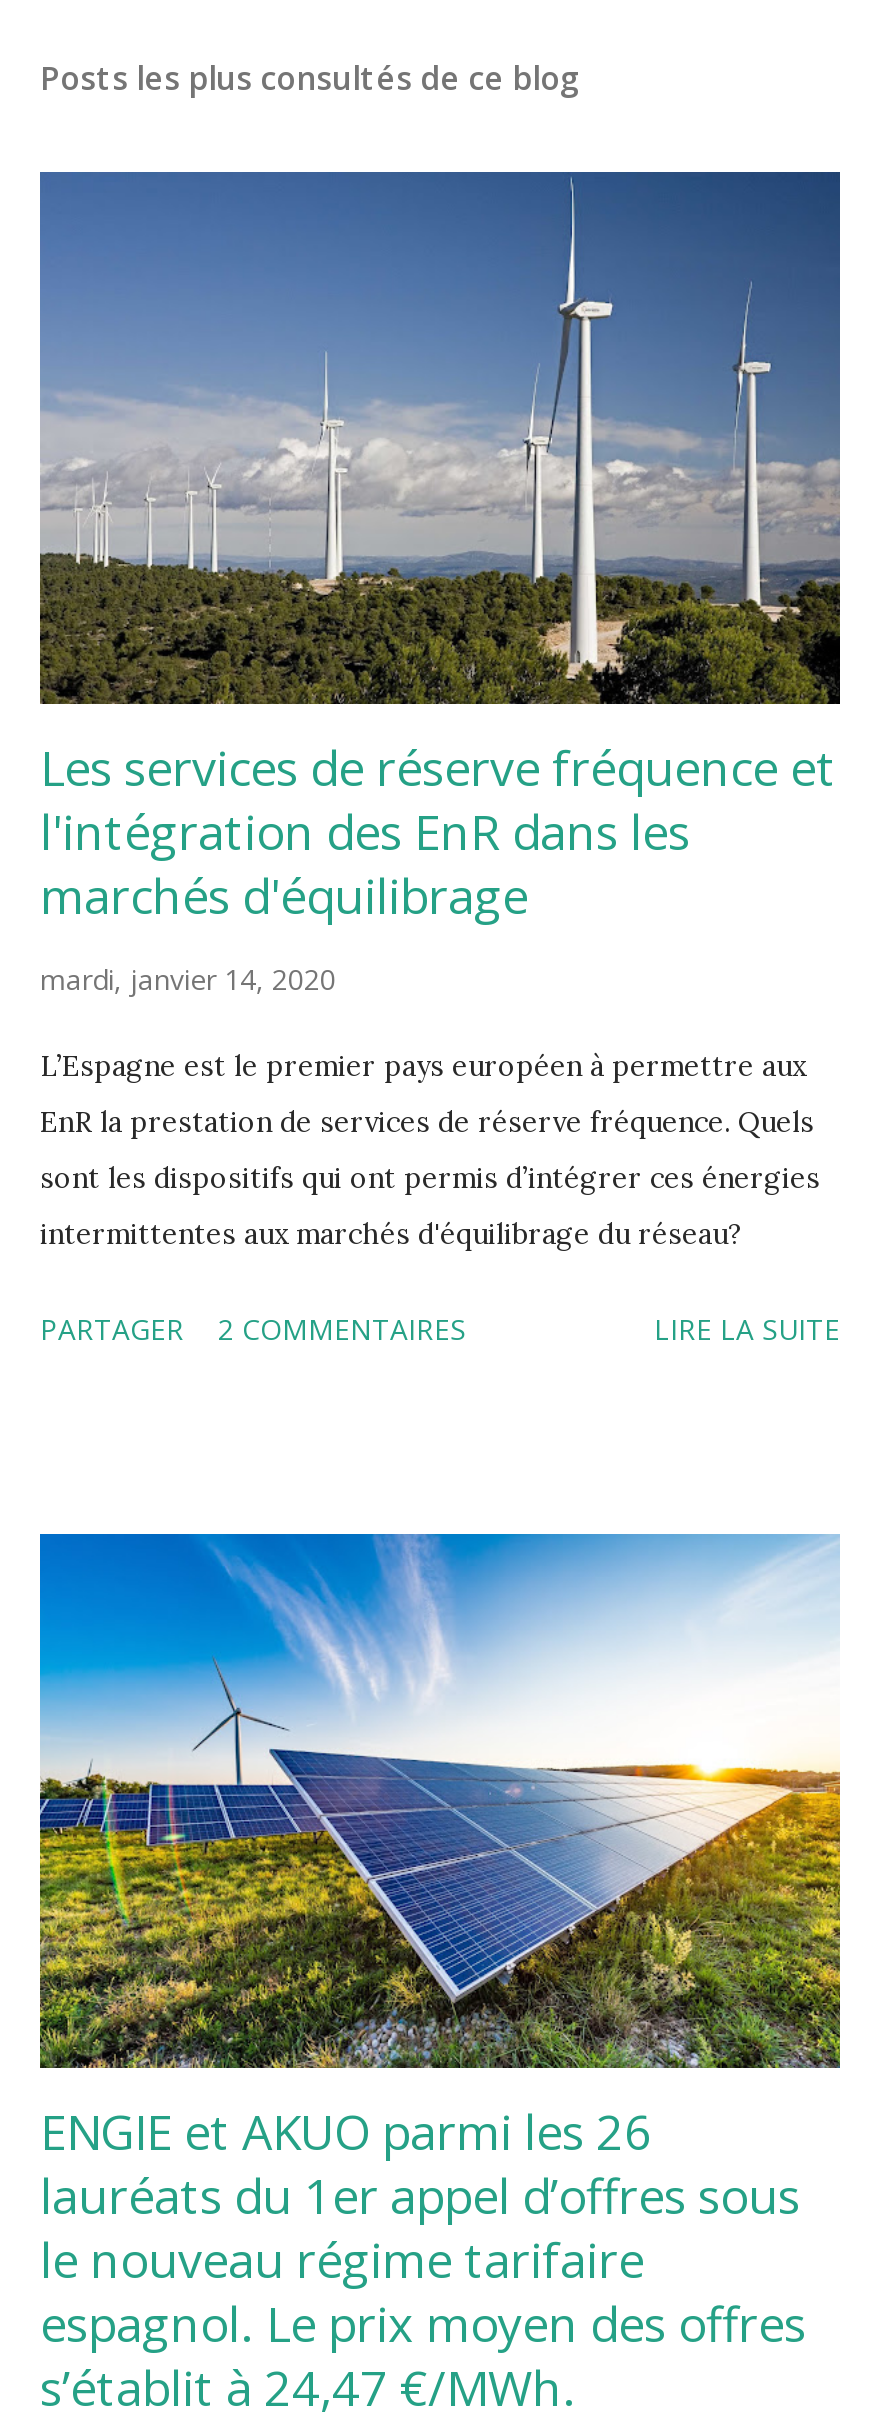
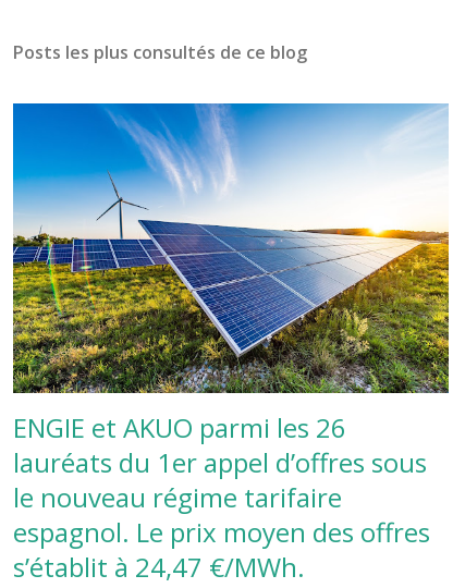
[40,172,842,1349] [image] | Les services de réserve fréquence et | l'intégration des EnR dans les | marchés d'équilibrage | mardi, janvier 14, 2020 | L’Espagne est le premier pays européen à permettre aux | EnR la prestation de services de réserve fréquence. Quels | sont les dispositifs qui ont permis d’intégrer ces énergies | intermittentes aux marchés d'équilibrage du réseau? | PARTAGER | 2 COMMENTAIRES | LIRE LA SUITE -> none

